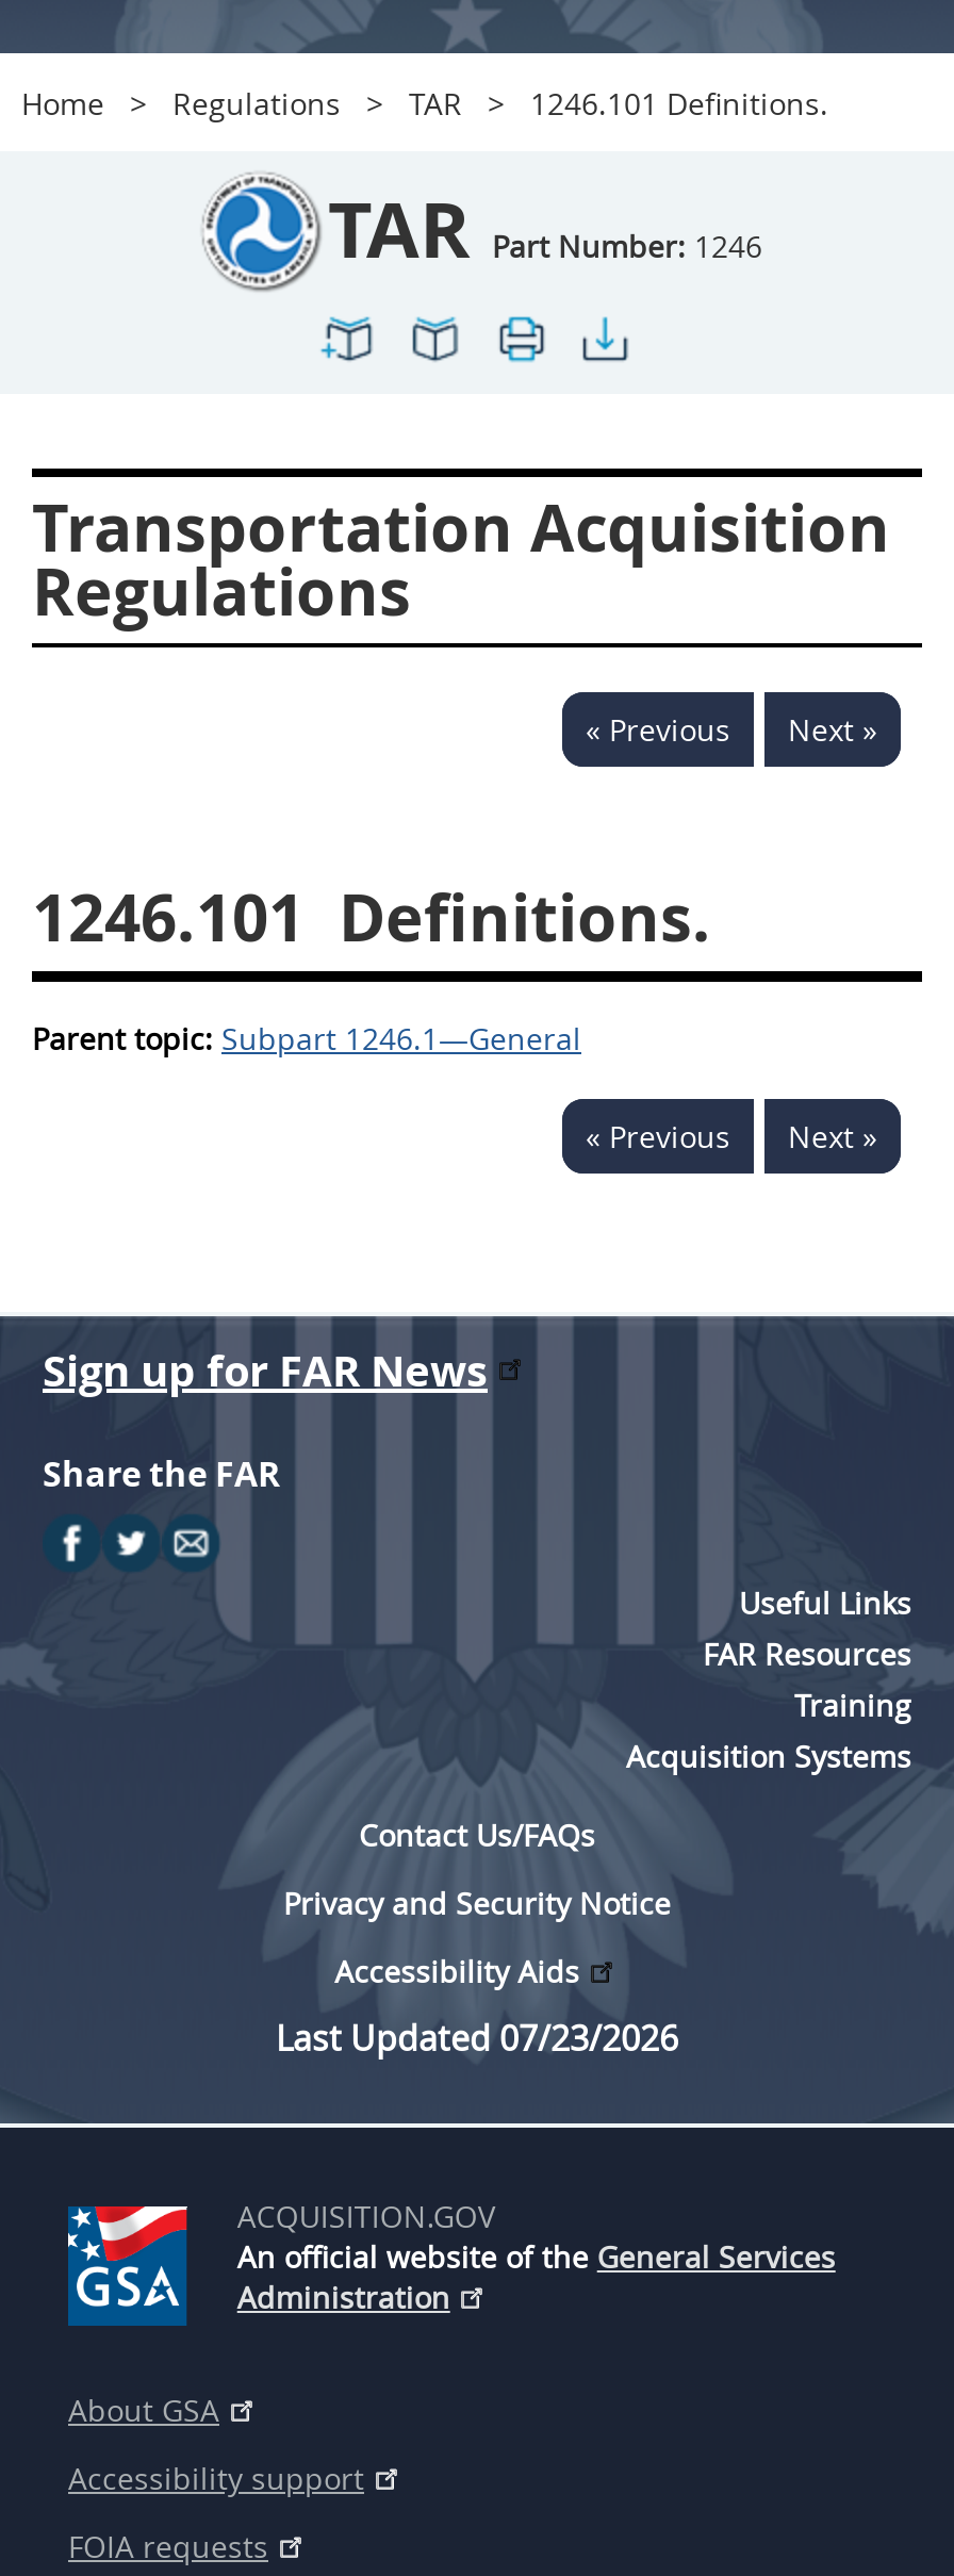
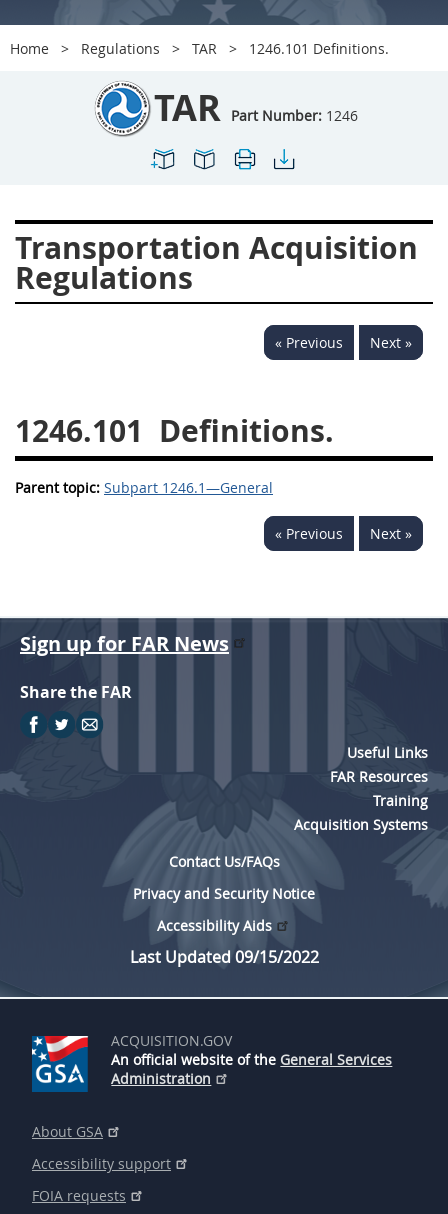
[276,2015,678,2062] Last Updated 07/23/2026 -> [129,946,318,968] Last Updated 09/15/2022

